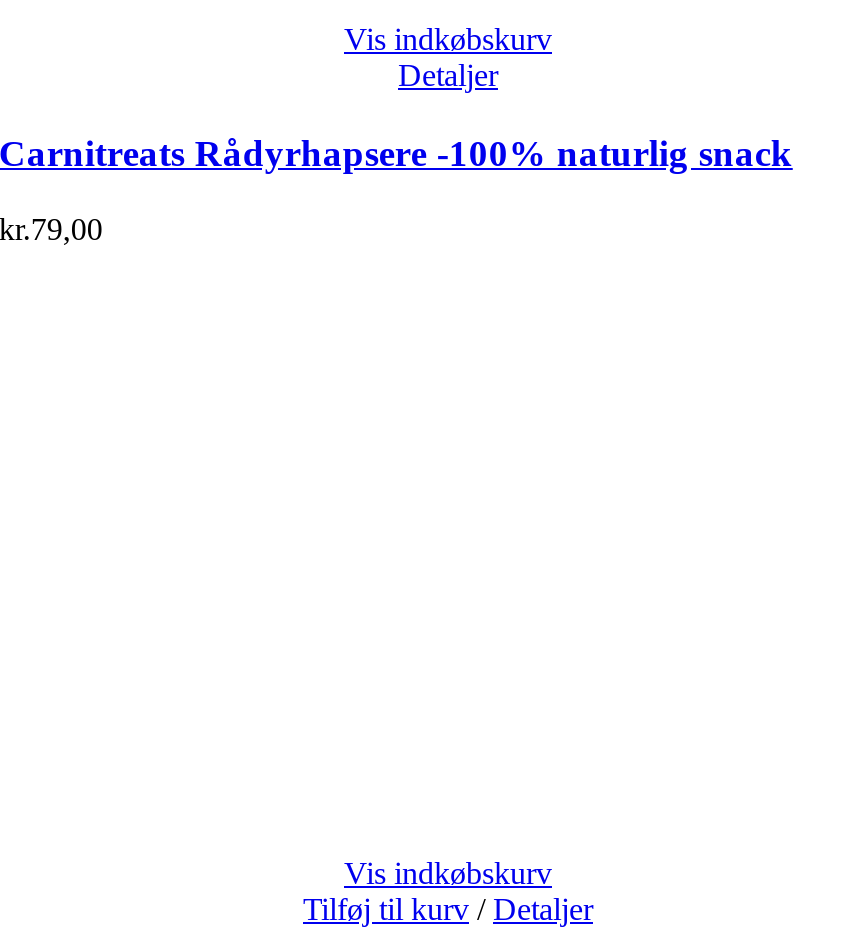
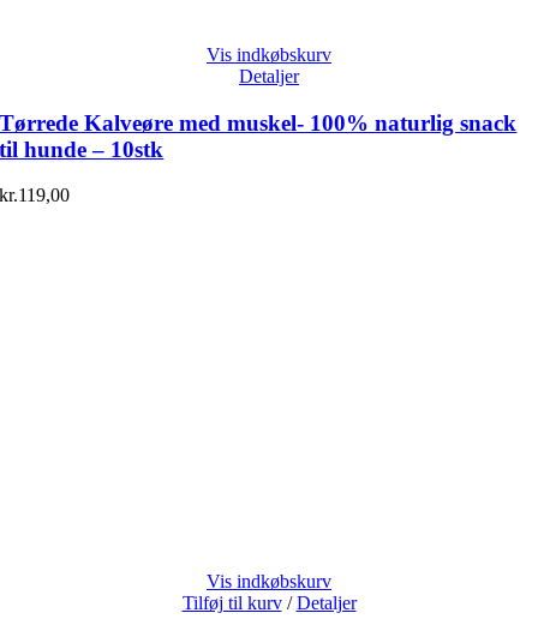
[0,131,793,173] Carnitreats Rådyrhapsere -100% naturlig snack -> [0,110,517,161] Tørrede Kalveøre med muskel- 100% naturlig snack | til hunde – 10stk
[0,213,103,247] kr.79,00 -> [0,185,70,205] kr.119,00

